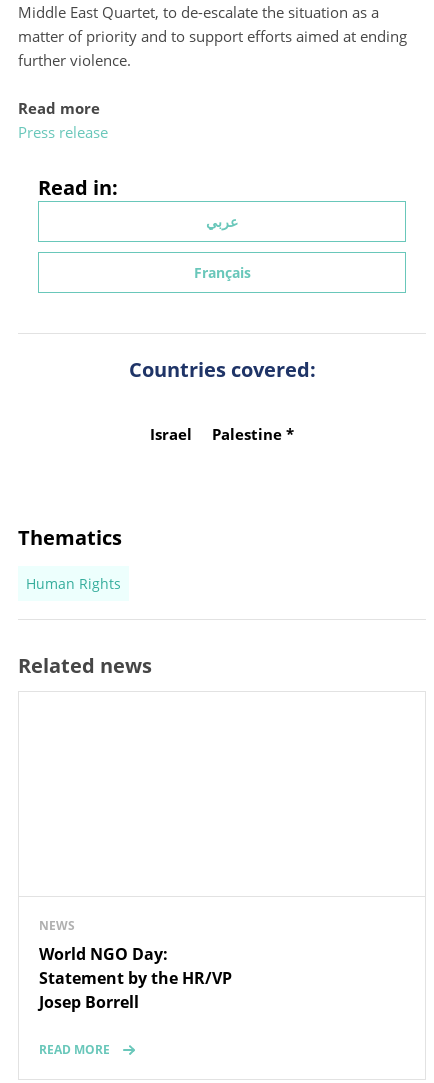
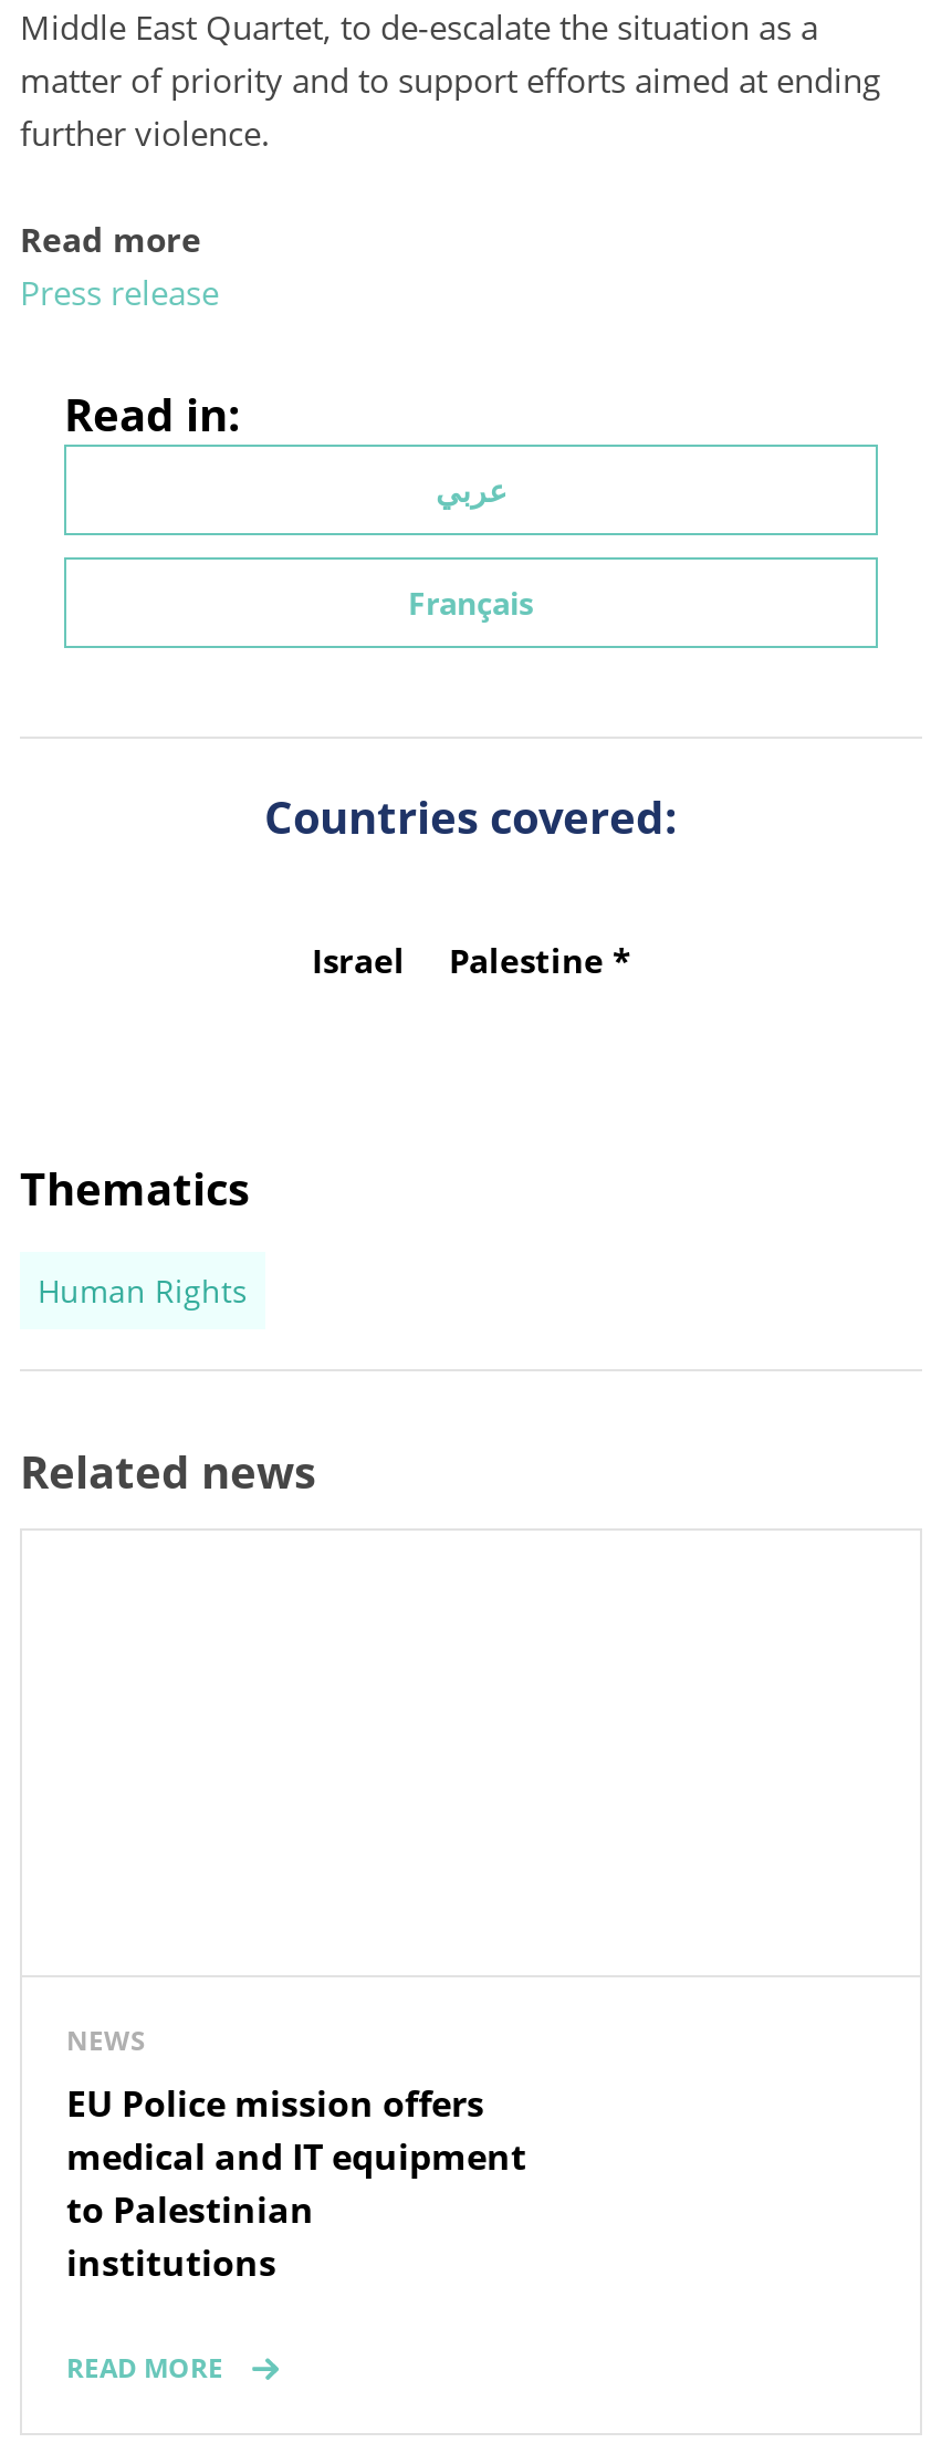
[39,943,232,1013] World NGO Day: | Statement by the HR/VP | Josep Borrell -> [66,2080,526,2288] EU Police mission offers | medical and IT equipment | to Palestinian | institutions

